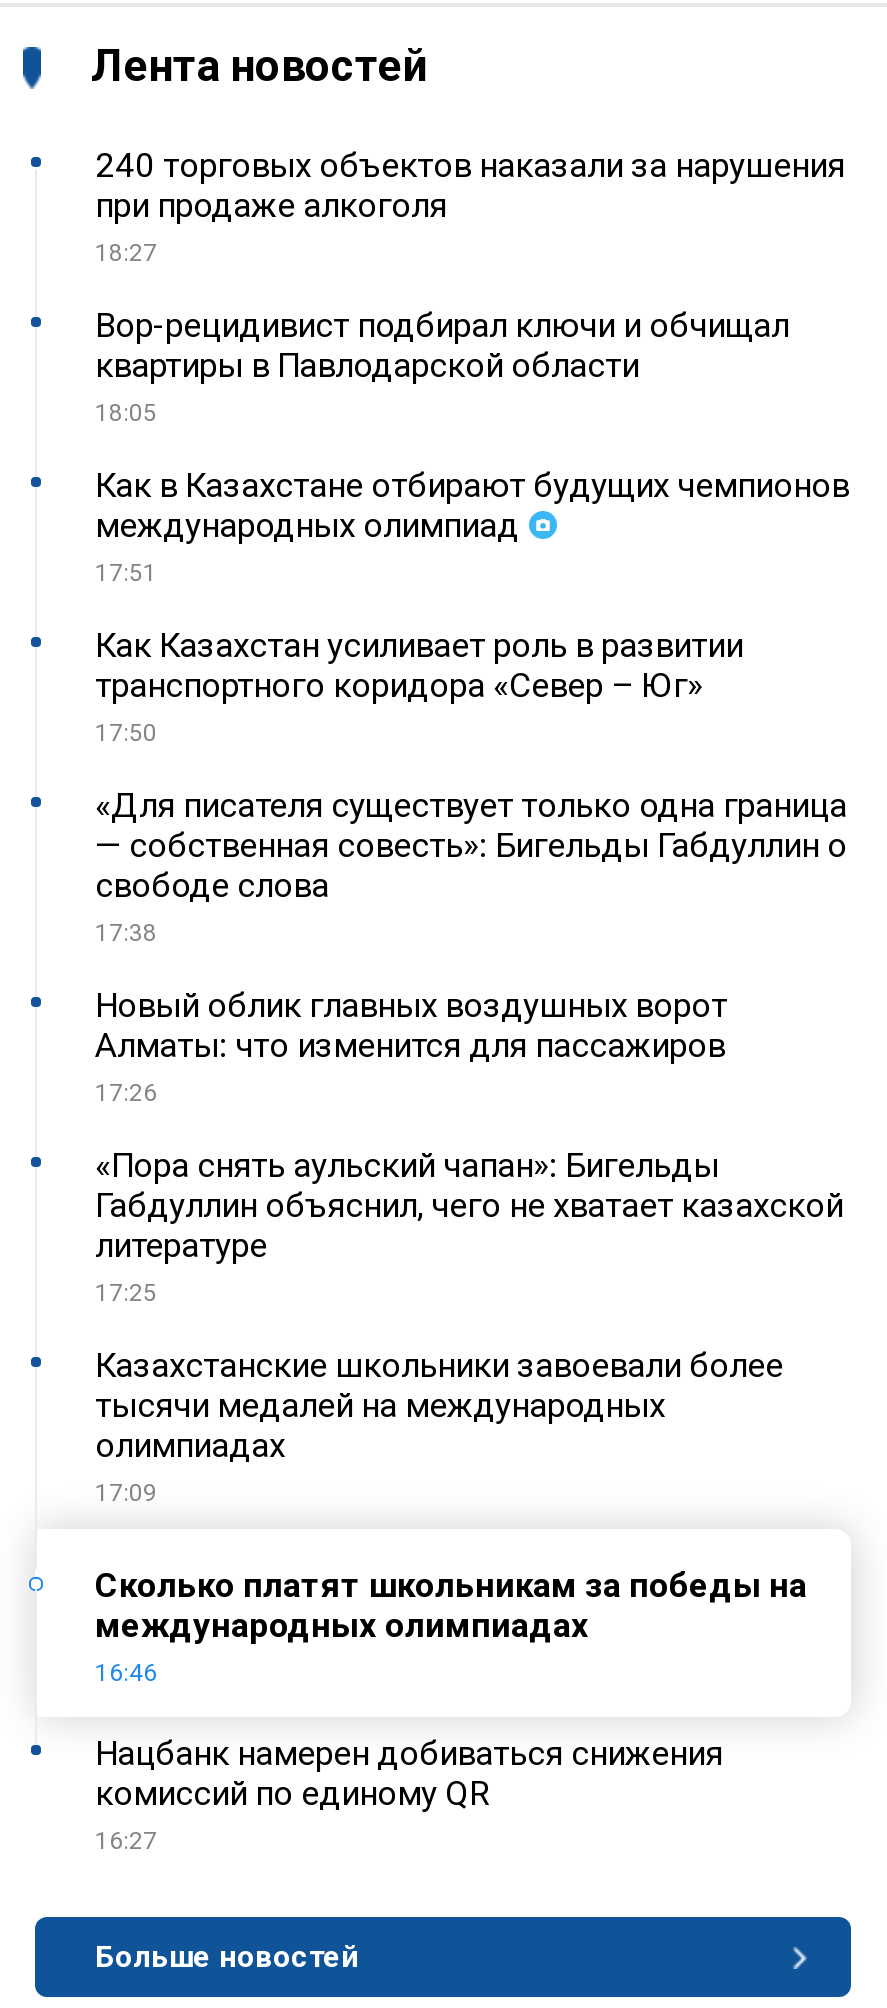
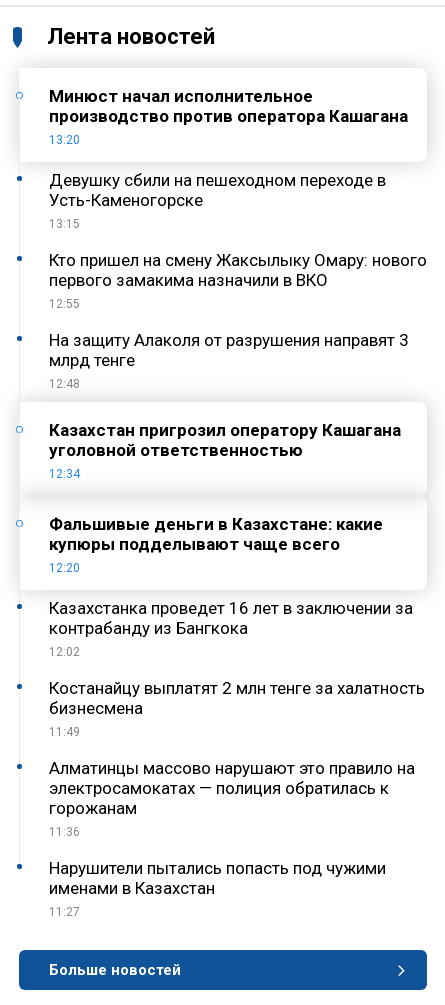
[95,144,845,266] 240 торговых объектов наказали за нарушения | при продаже алкоголя | 18:27 -> [49,86,408,147] Минюст начал исполнительное | производство против оператора Кашагана | 13:20
[95,304,789,426] Вор-рецидивист подбирал ключи и обчищал | квартиры в Павлодарской области | 18:05 -> [49,170,386,231] Девушку сбили на пешеходном переходе в | Усть-Каменогорске | 13:15
[95,464,849,586] Как в Казахстане отбирают будущих чемпионов | международных олимпиад | 17:51 -> [49,250,427,311] Кто пришел на смену Жаксылыку Омару: нового | первого замакима назначили в ВКО | 12:55
[95,624,743,746] Как Казахстан усиливает роль в развитии | транспортного коридора «Север – Юг» | 17:50 -> [49,330,409,391] На защиту Алаколя от разрушения направят 3 | млрд тенге | 12:48
[95,784,847,946] «Для писателя существует только одна граница | — собственная совесть»: Бигельды Габдуллин о | свободе слова | 17:38 -> [49,420,401,481] Казахстан пригрозил оператору Кашагана | уголовной ответственностью | 12:34
[95,984,727,1106] Новый облик главных воздушных ворот | Алматы: что изменится для пассажиров | 17:26 -> [49,514,383,575] Фальшивые деньги в Казахстане: какие | купюры подделывают чаще всего | 12:20
[95,1144,843,1306] «Пора снять аульский чапан»: Бигельды | Габдуллин объяснил, чего не хватает казахской | литературе | 17:25 -> [49,598,413,659] Казахстанка проведет 16 лет в заключении за | контрабанду из Бангкока | 12:02
[95,1344,783,1506] Казахстанские школьники завоевали более | тысячи медалей на международных | олимпиадах | 17:09 -> [49,678,425,739] Костанайцу выплатят 2 млн тенге за халатность | бизнесмена | 11:49
[95,1564,807,1686] Сколько платят школьникам за победы на | международных олимпиадах | 16:46 -> [49,758,415,839] Алматинцы массово нарушают это правило на | электросамокатах — полиция обратилась к | горожанам | 11:36
[95,1732,723,1854] Нацбанк намерен добиваться снижения | комиссий по единому QR | 16:27 -> [49,858,386,919] Нарушители пытались попасть под чужими | именами в Казахстан | 11:27

